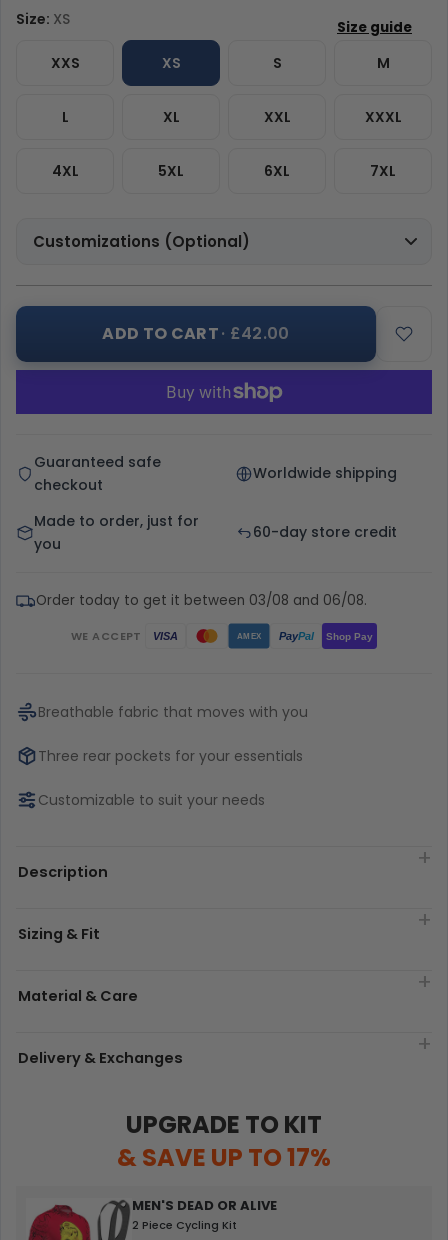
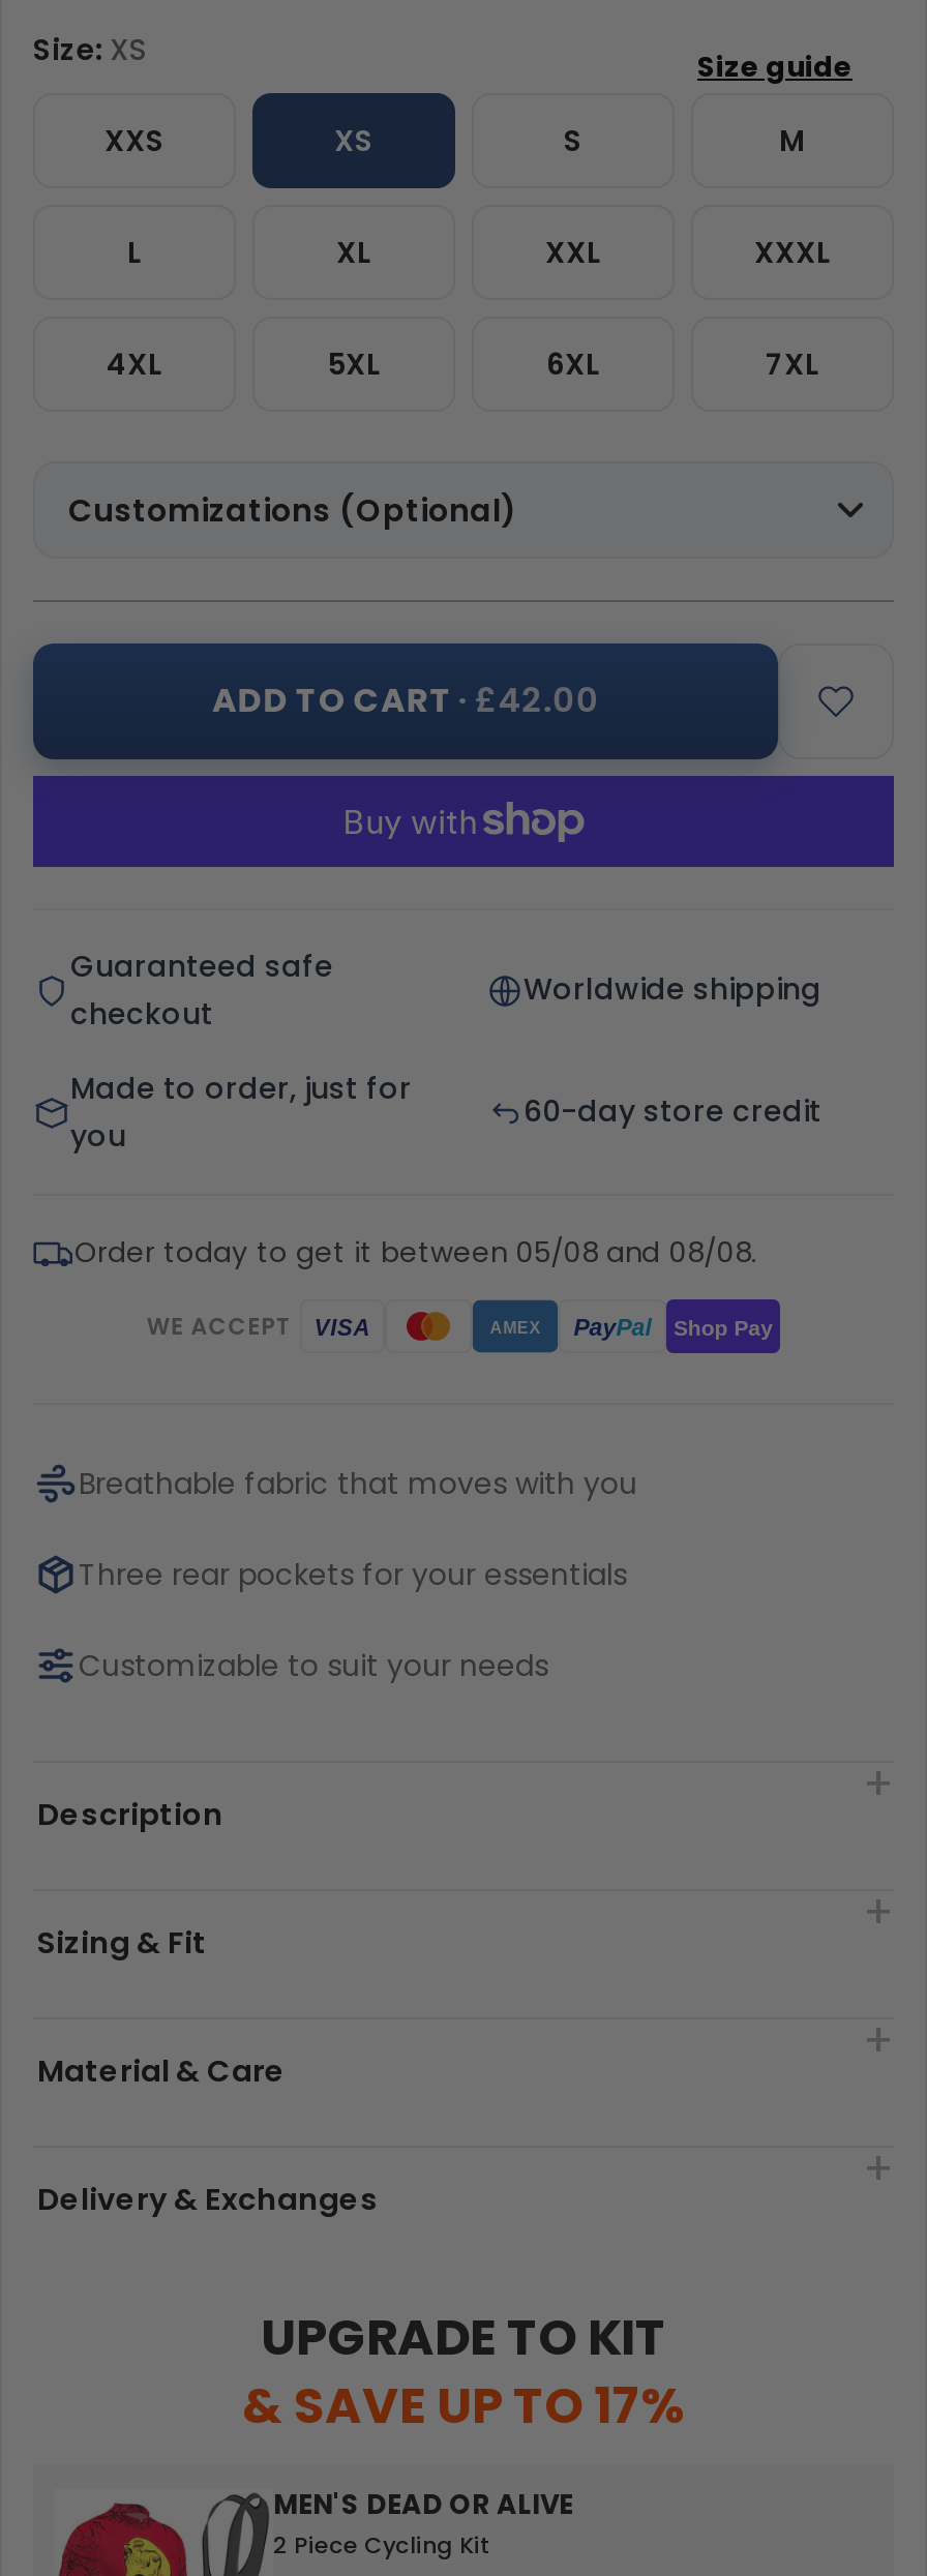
[36,590,367,609] Order today to get it between 03/08 and 06/08. -> [74,1232,757,1271] Order today to get it between 05/08 and 08/08.

